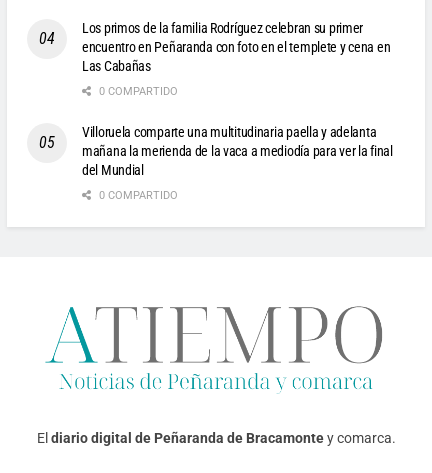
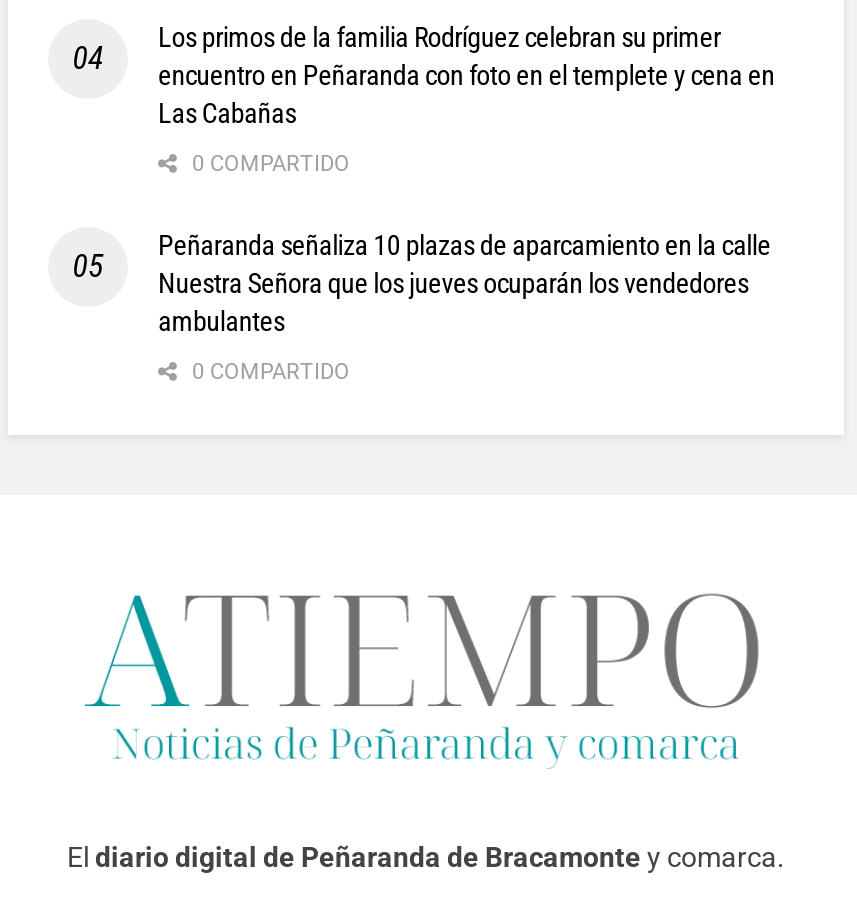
[82,124,393,178] Villoruela comparte una multitudinaria paella y adelanta | mañana la merienda de la vaca a mediodía para ver la final | del Mundial -> [158,228,771,336] Peñaranda señaliza 10 plazas de aparcamiento en la calle | Nuestra Señora que los jueves ocuparán los vendedores | ambulantes

